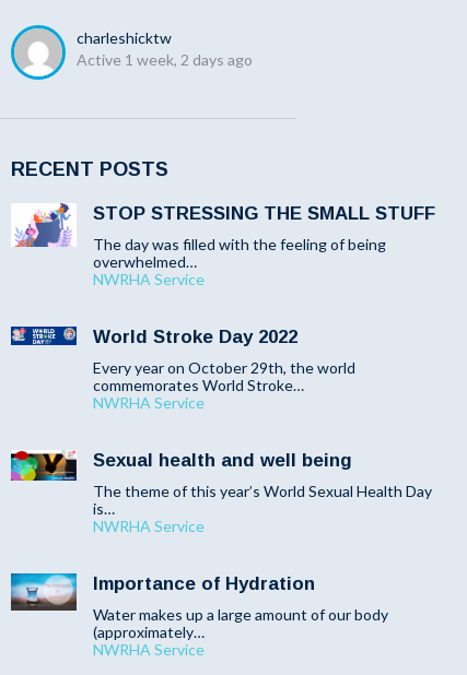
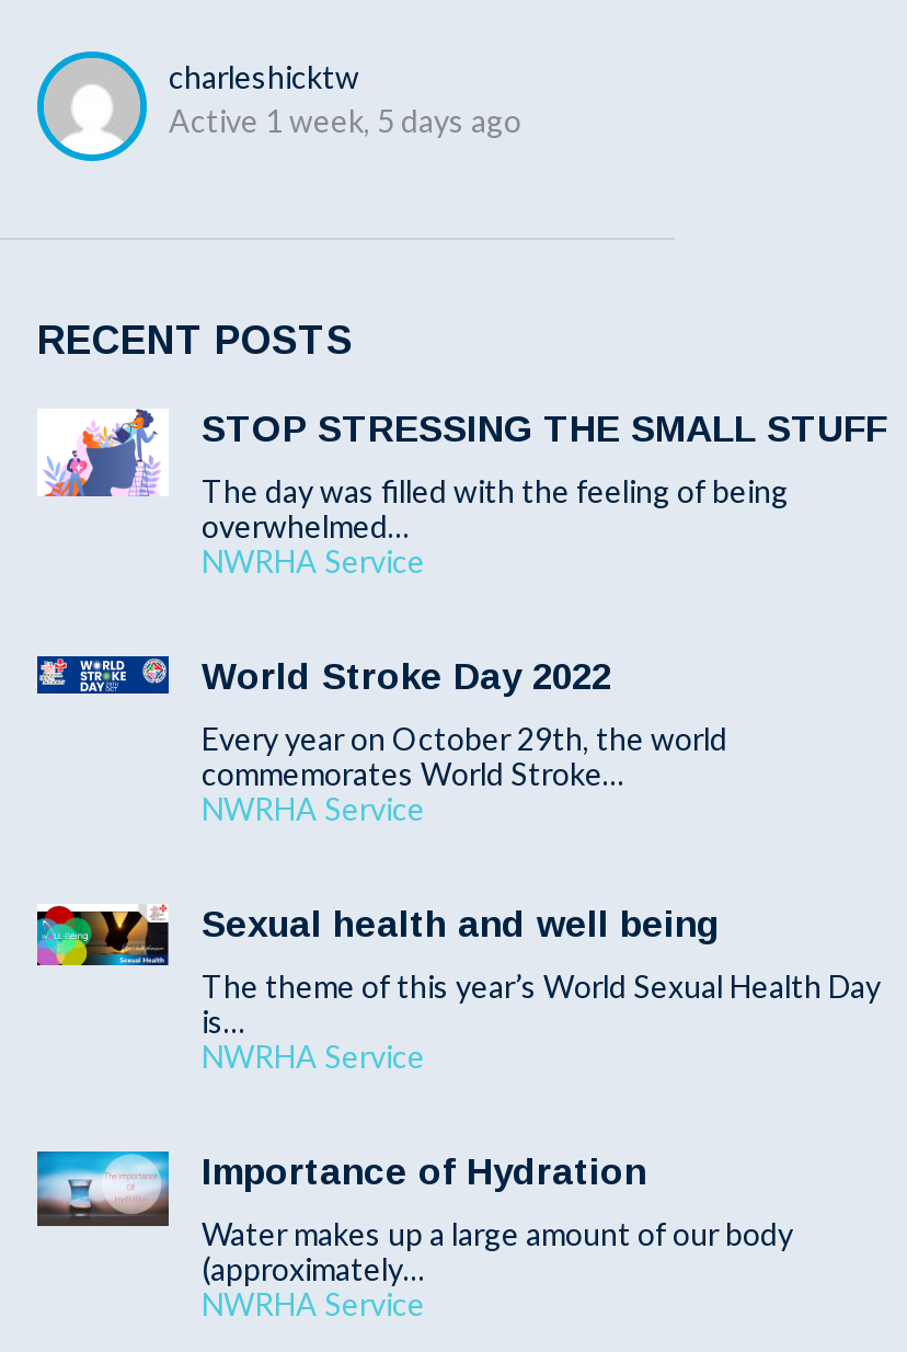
[77,50,253,69] Active 1 week, 2 days ago -> [169,102,521,140] Active 1 week, 5 days ago

